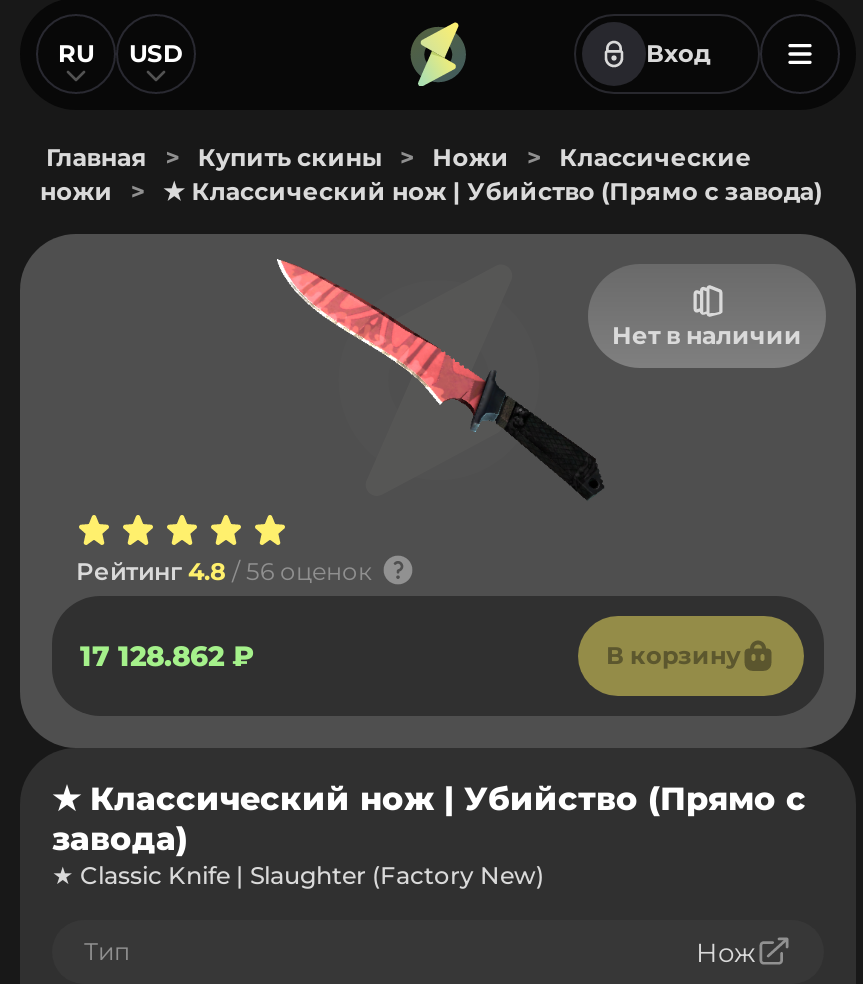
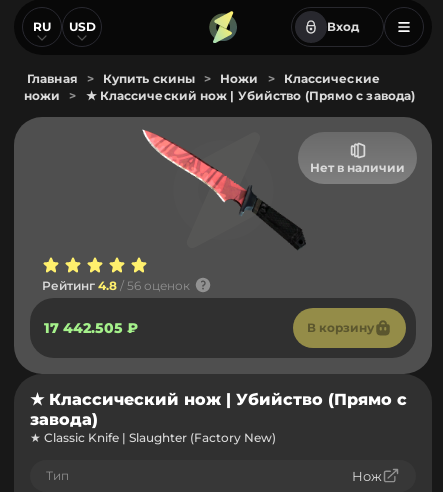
[80,637,254,673] 17 128.862 ₽ -> [44,318,138,336] 17 442.505 ₽

